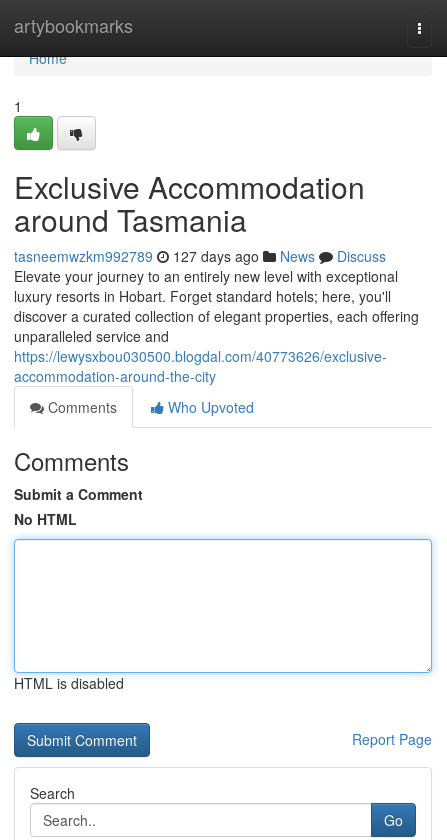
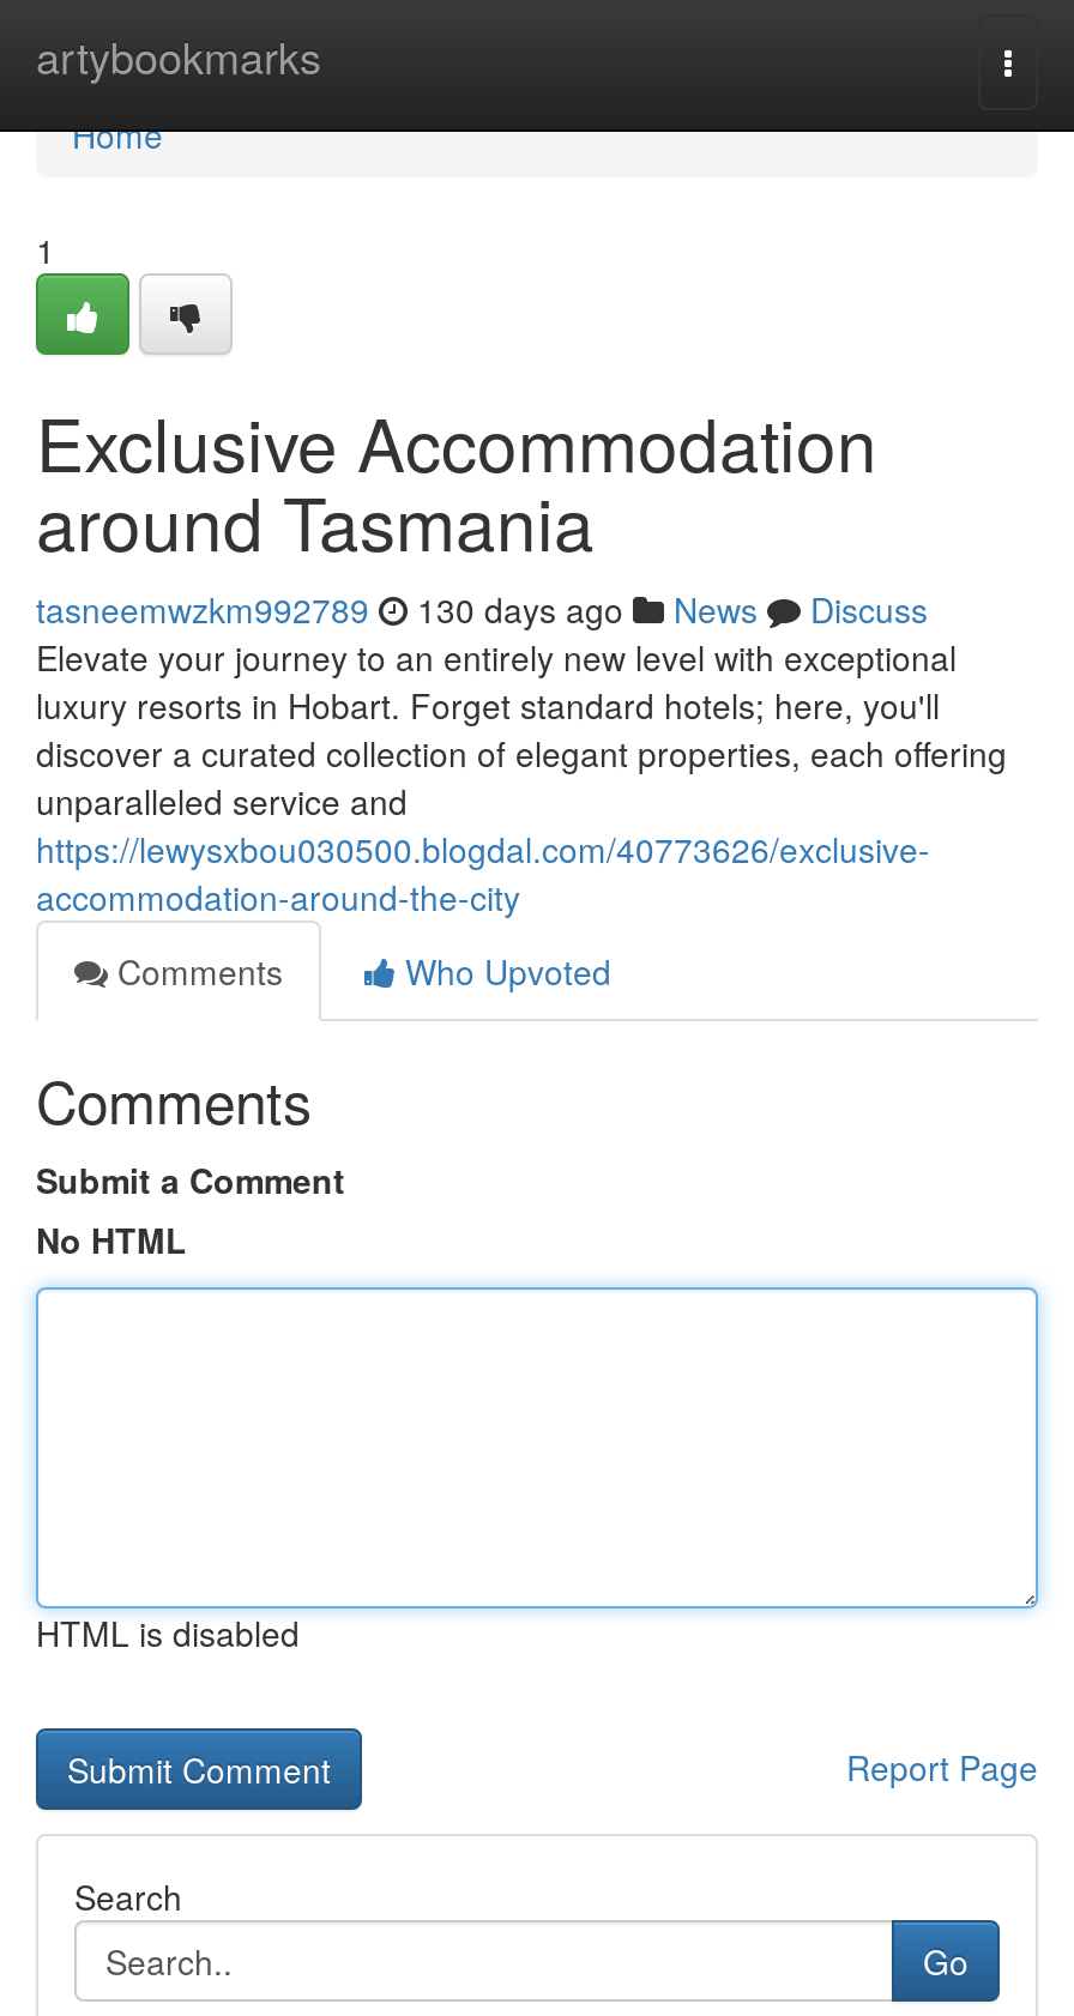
[14,246,386,266] tasneemwzkm992789 127 days ago News Discuss -> [36,585,928,633] tasneemwzkm992789 130 days ago News Discuss

